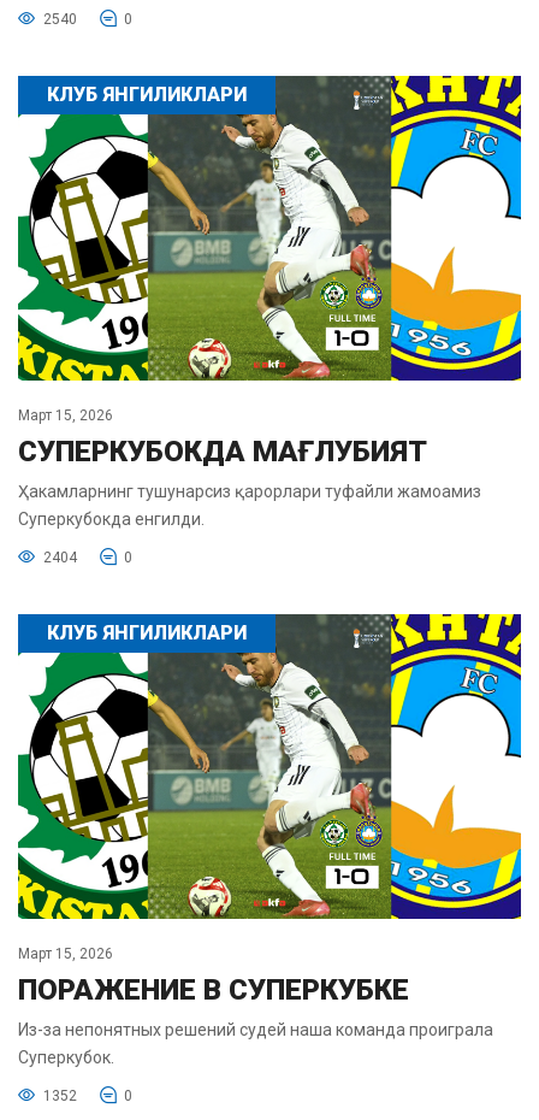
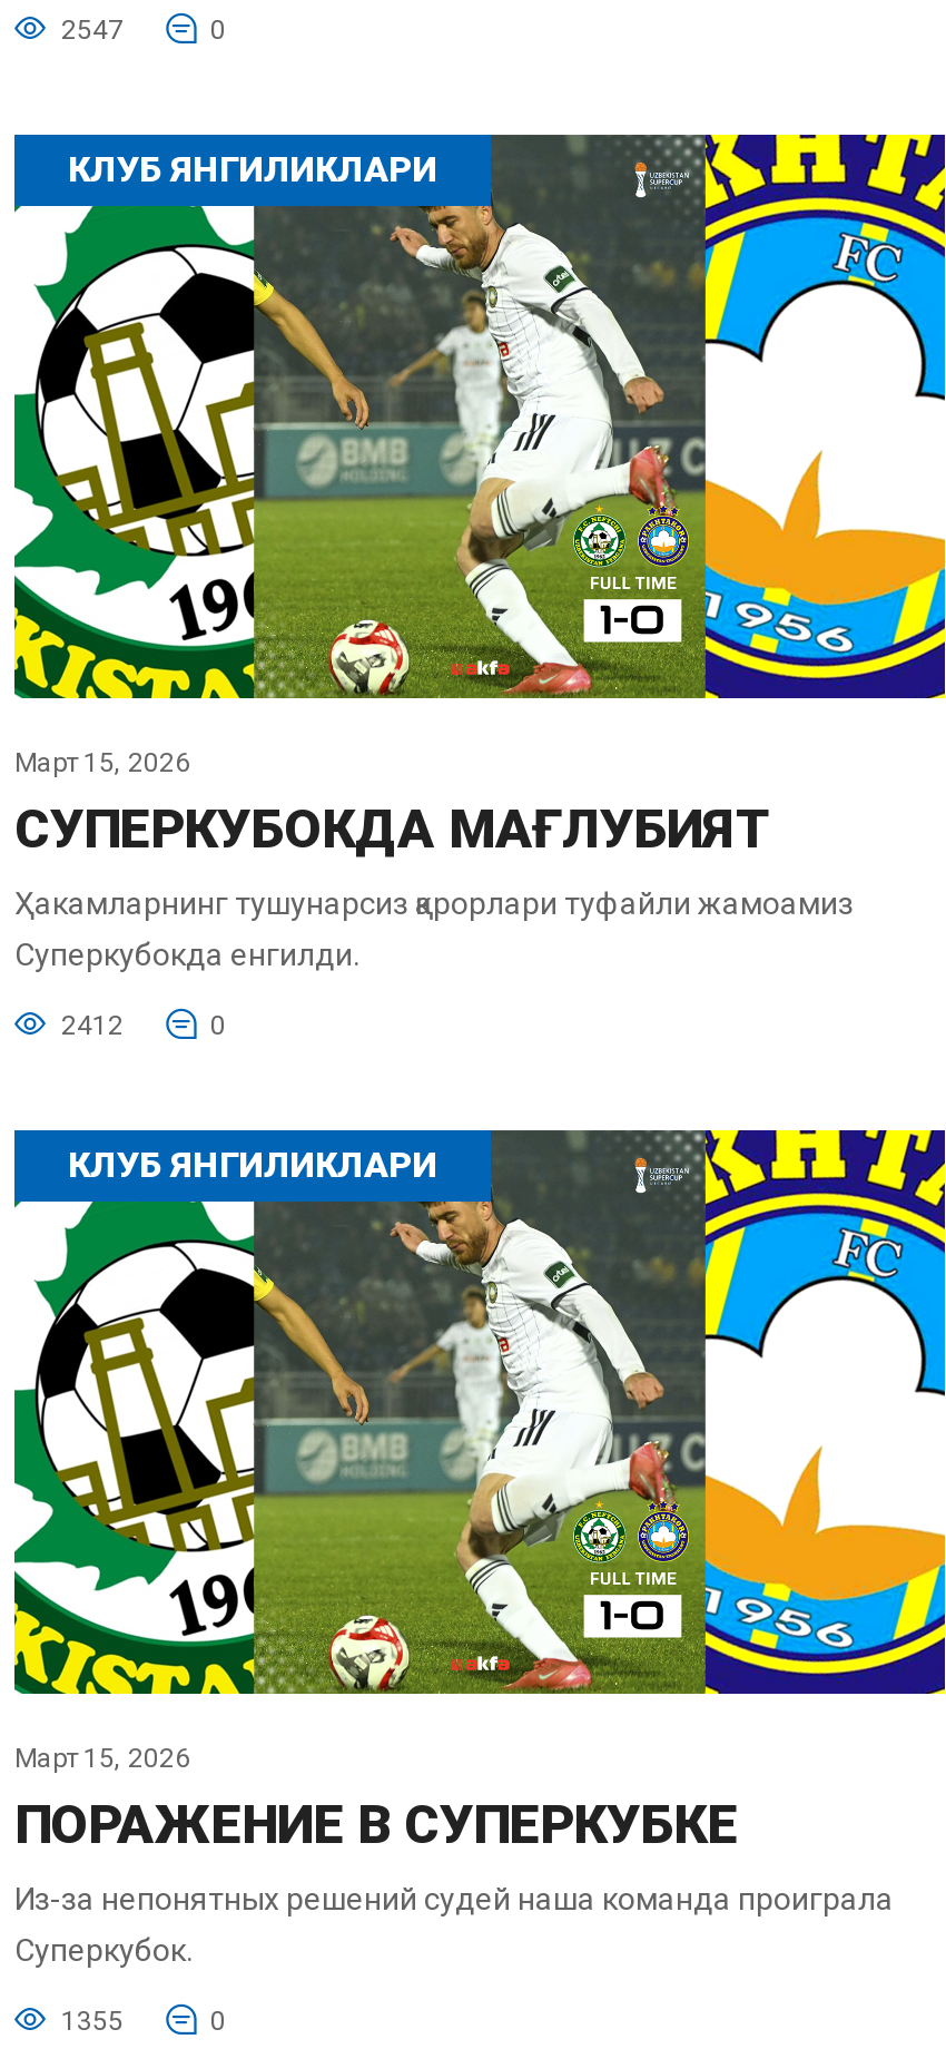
[43,10,77,27] 2540 -> [61,13,124,45] 2547
[43,549,77,566] 2404 -> [61,1009,124,1040] 2412
[43,1087,77,1104] 1352 -> [61,2005,124,2036] 1355

